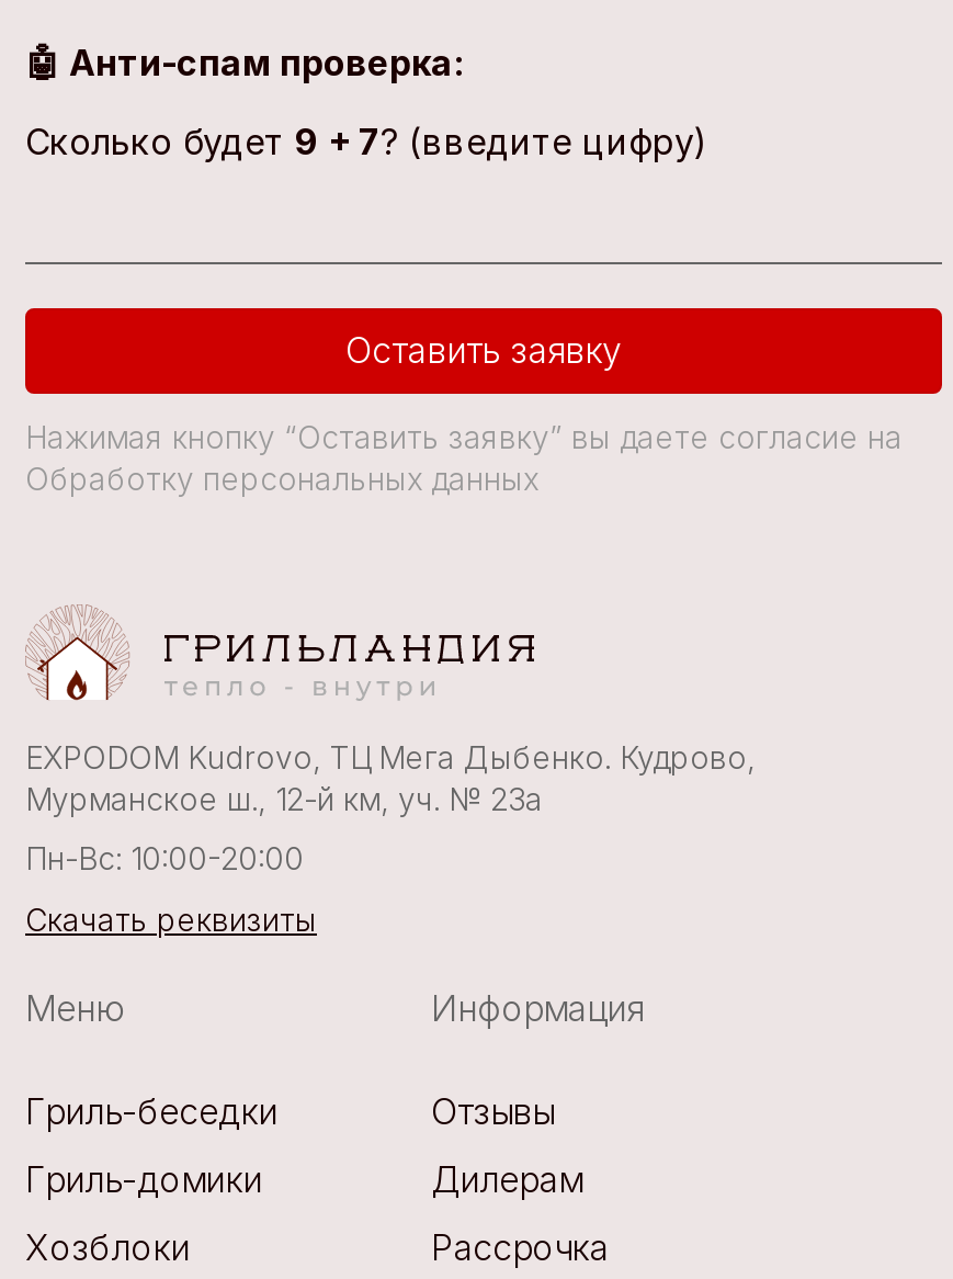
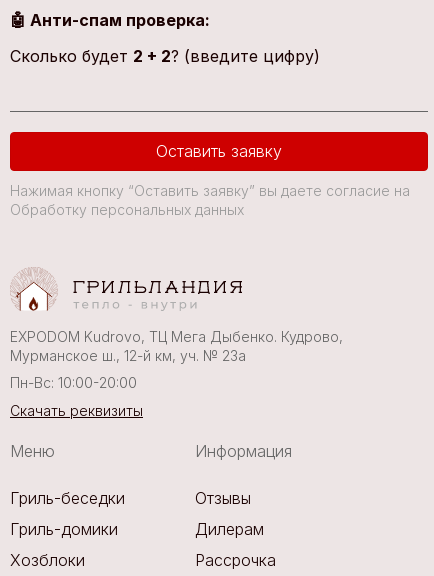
[25,120,707,163] Сколько будет 9 + 7? (введите цифру) -> [10,46,320,66] Сколько будет 2 + 2? (введите цифру)

